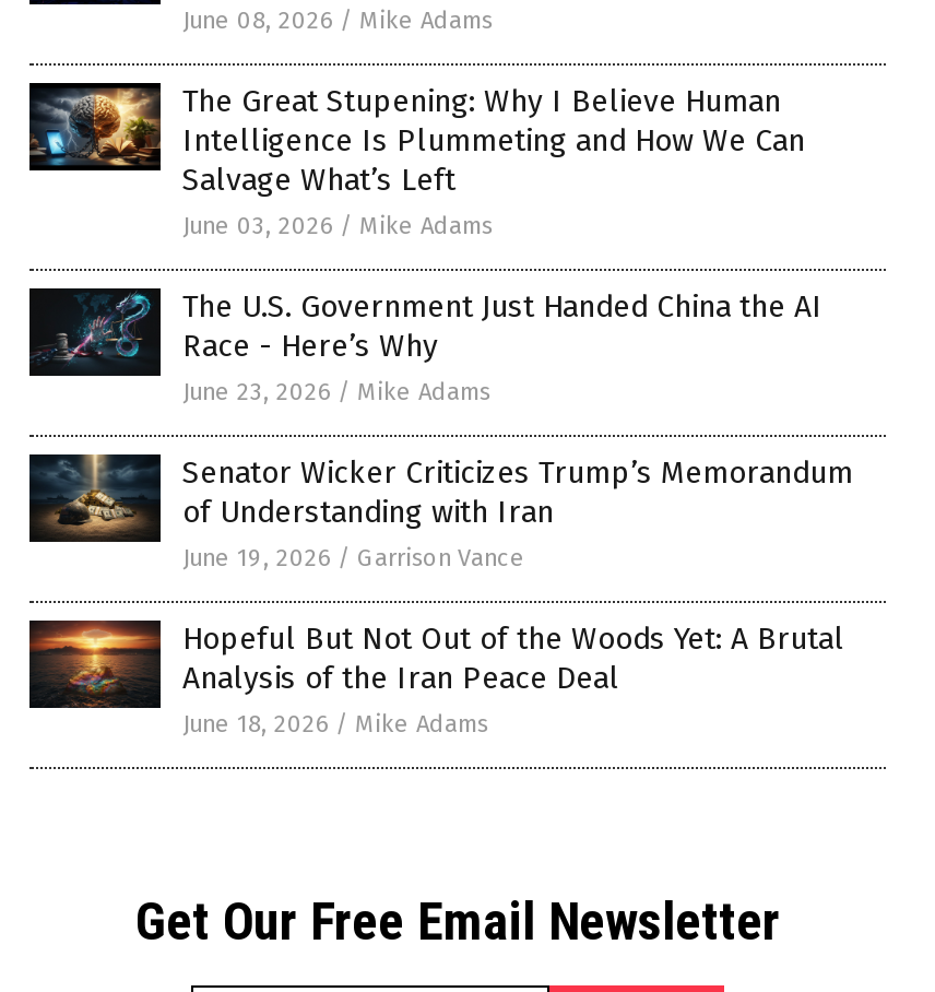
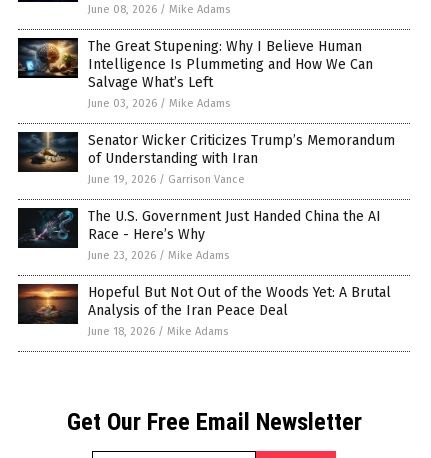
moved [34,288,822,406] -> [20,208,381,262]: [image] | The U.S. Government Just Handed China the AI | Race - Here’s Why | June 23, 2026 / Mike Adams
moved [27,439,853,572] -> [17,125,395,186]: [image] | Senator Wicker Criticizes Trump’s Memorandum | of Understanding with Iran | June 19, 2026 / Garrison Vance

